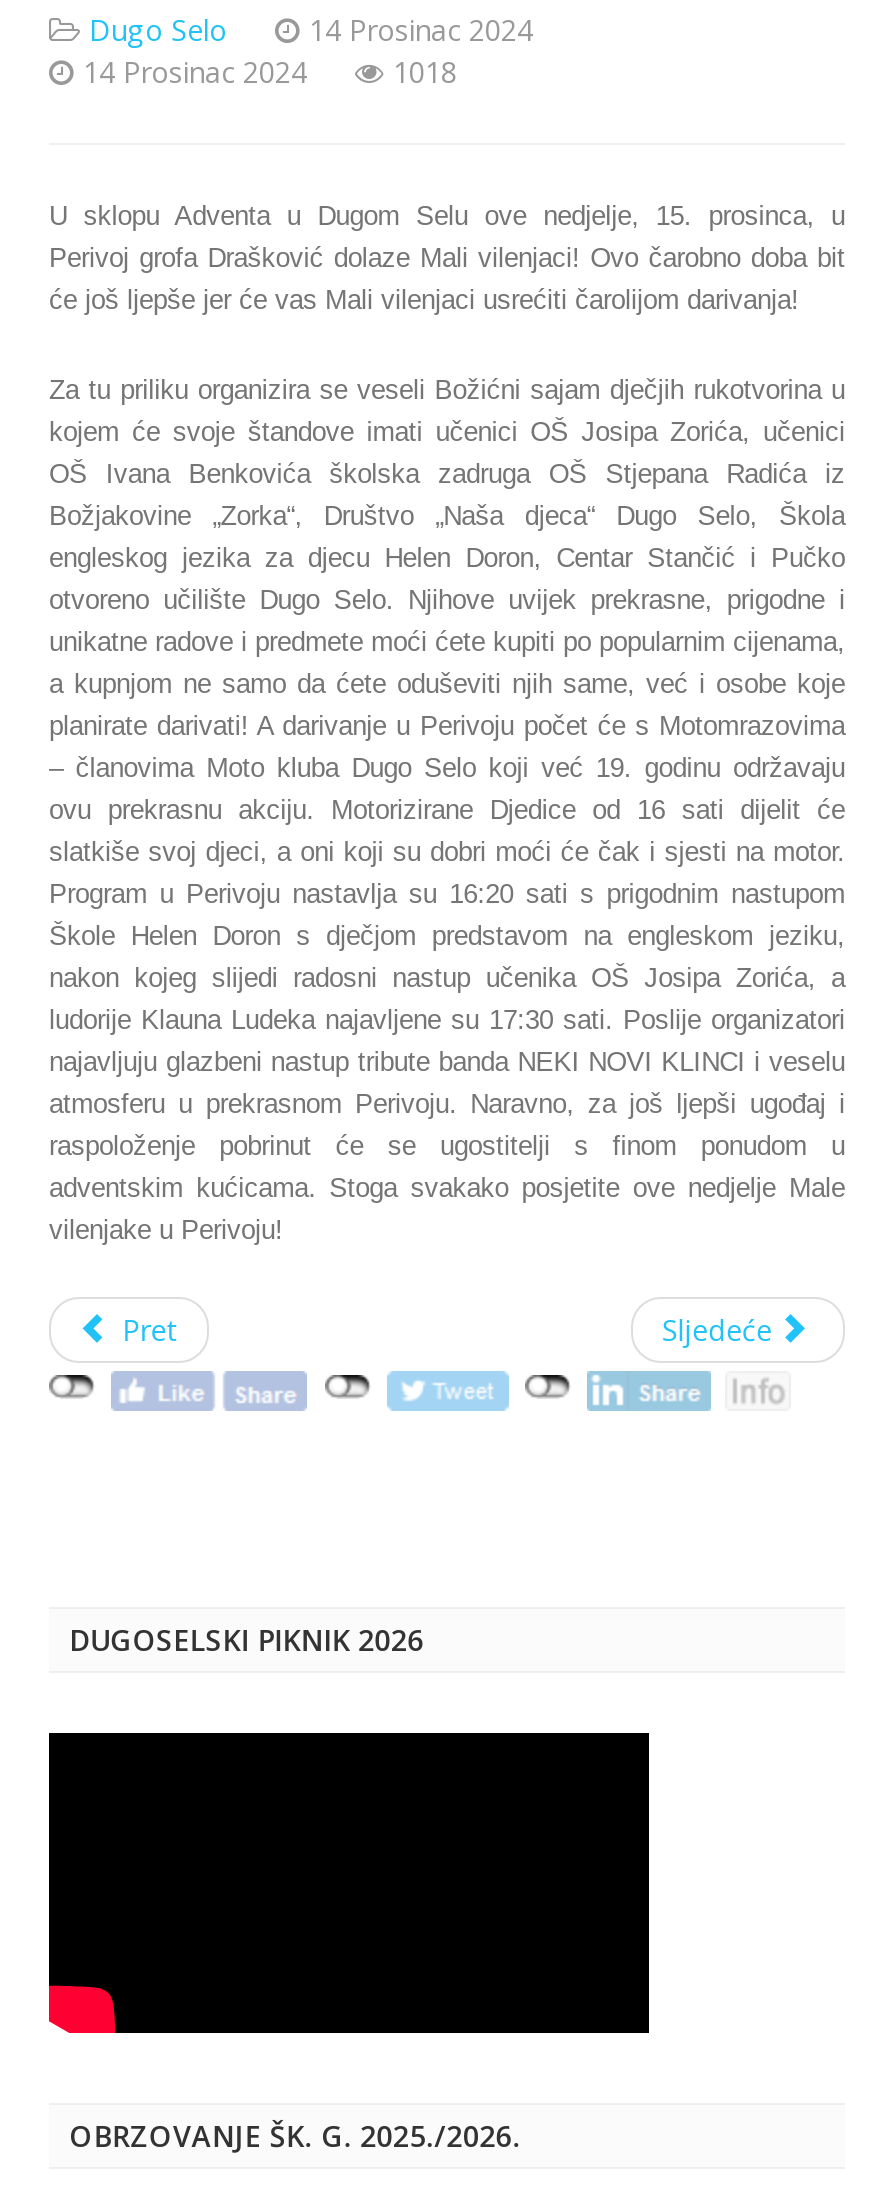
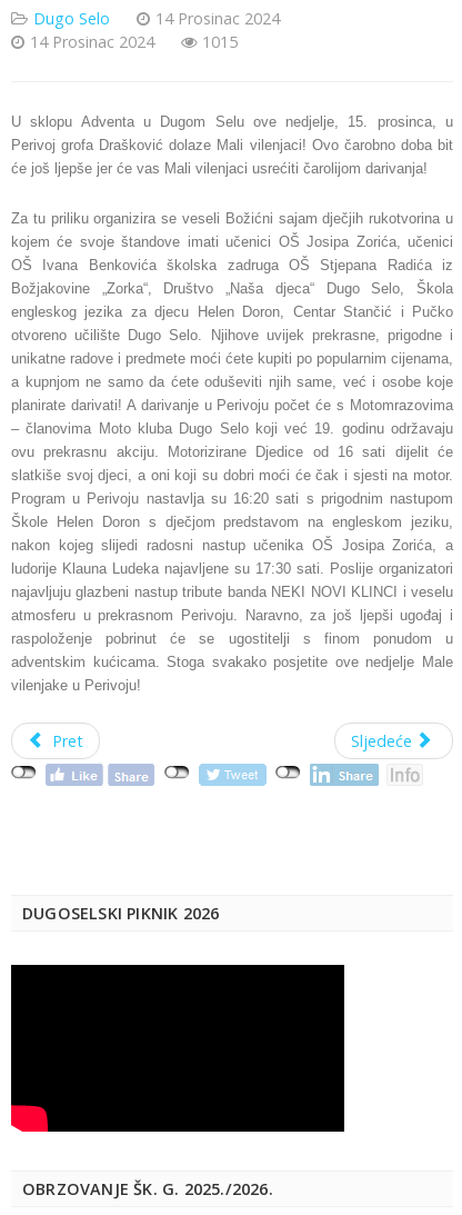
[393,53,457,91] 1018 -> [202,31,238,52] 1015

